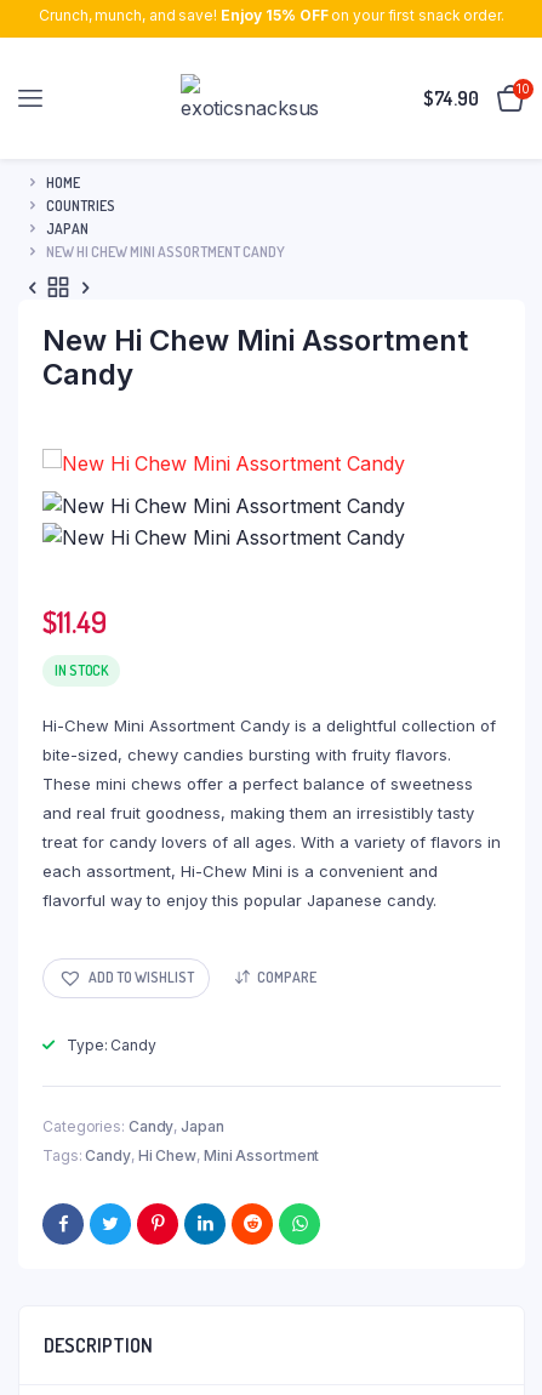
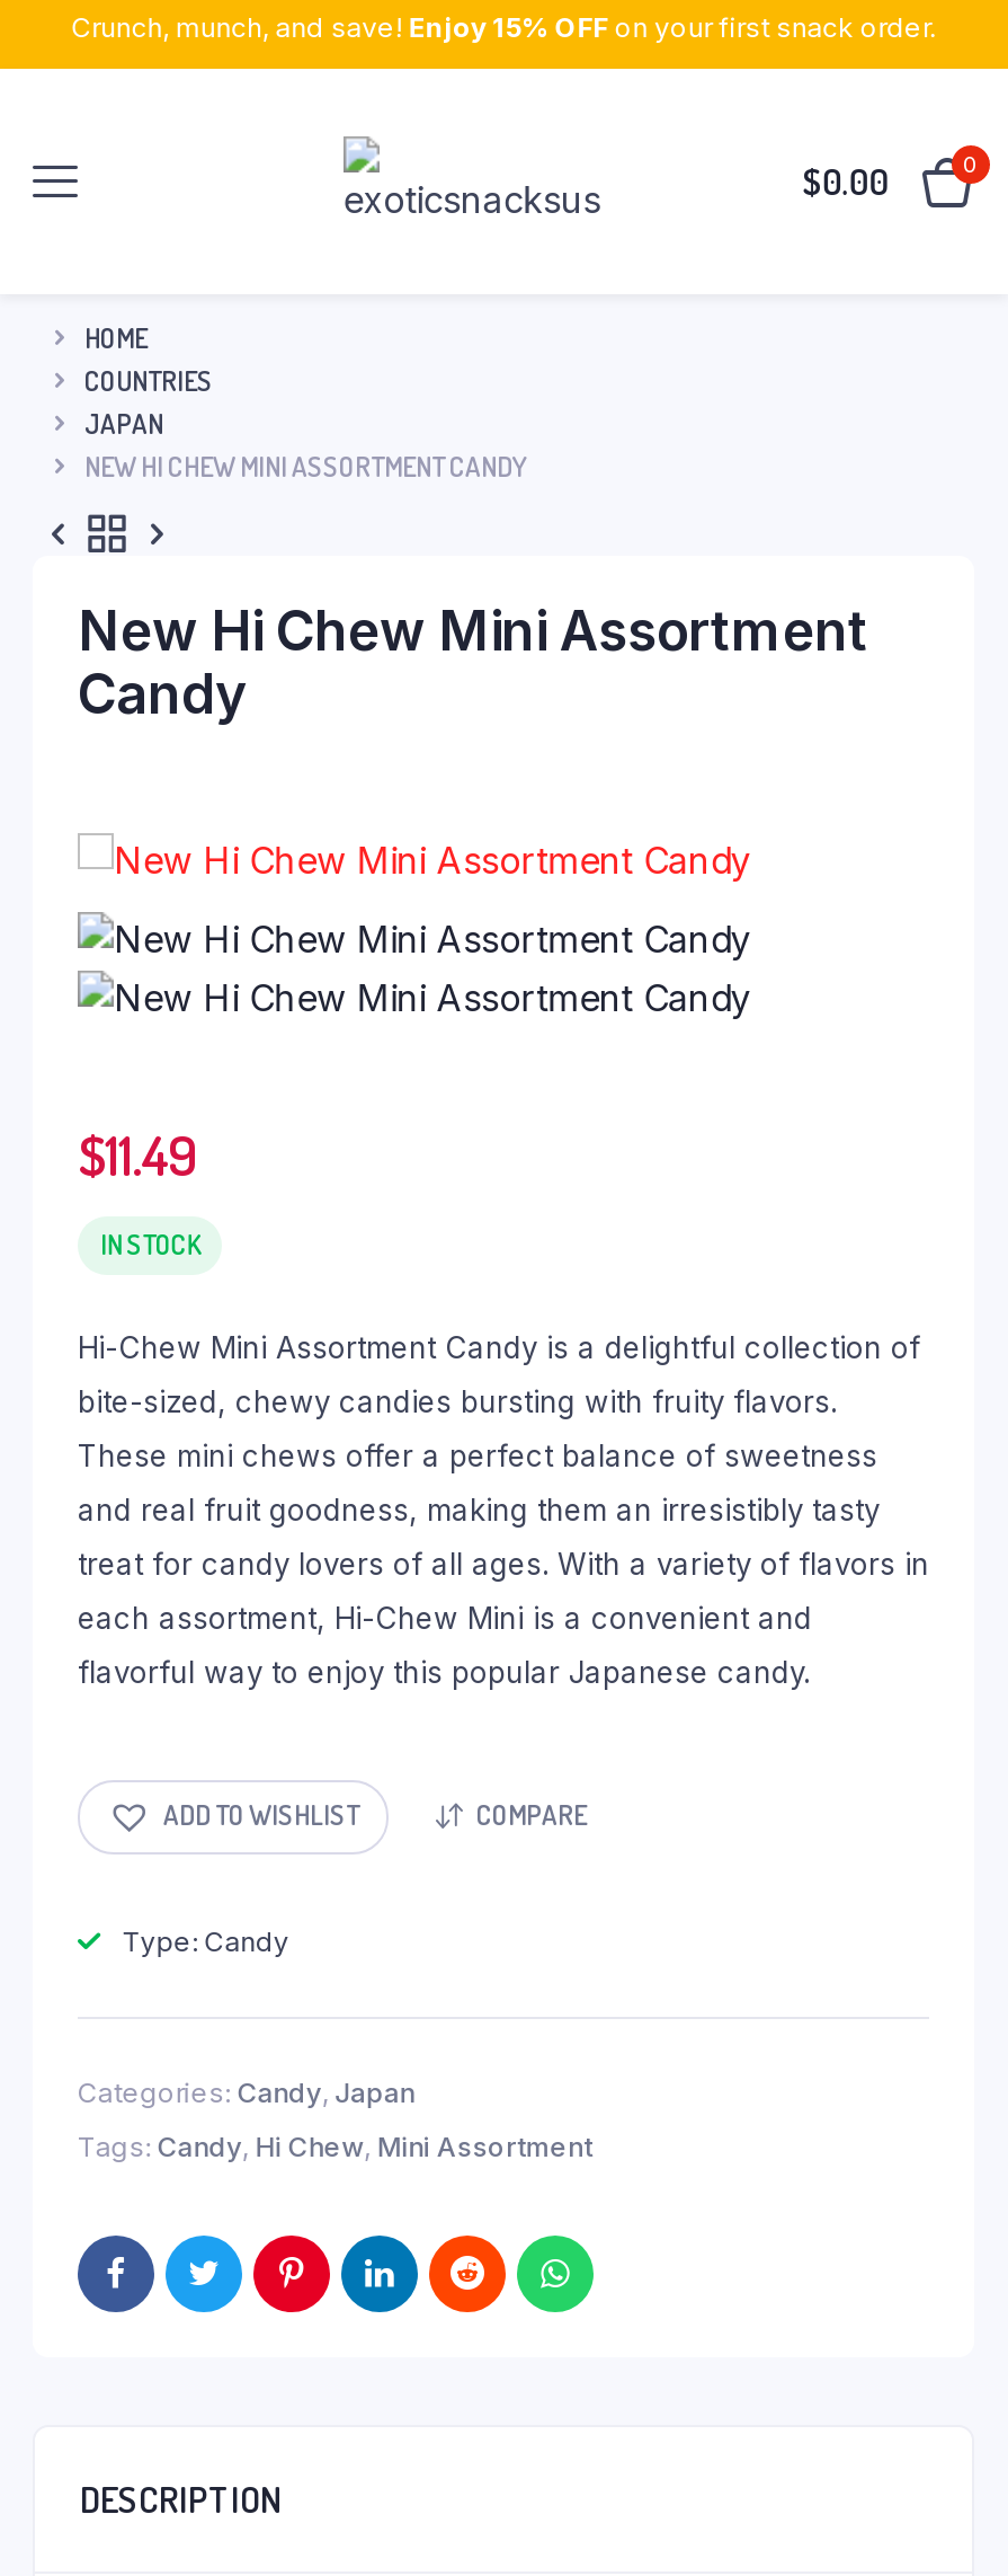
[423,86,479,110] $74.90 -> [802,159,889,204] $0.00
[517,81,530,96] 10 -> [963,150,979,177] 0

